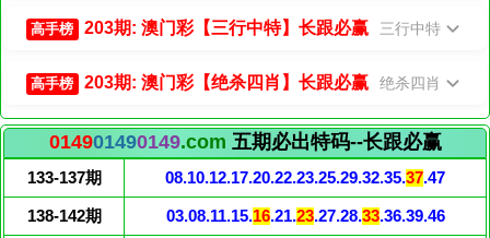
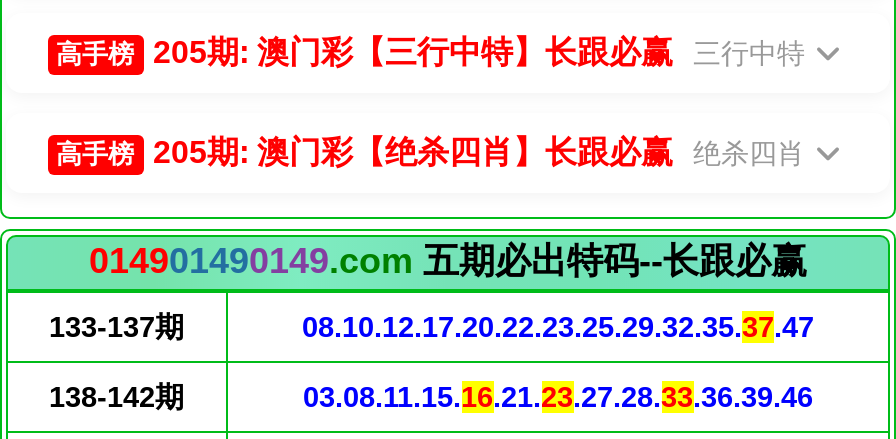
[84,19,368,37] 203期: 澳门彩【三行中特】长跟必赢 -> [153,34,673,68] 205期: 澳门彩【三行中特】长跟必赢
[84,73,368,92] 203期: 澳门彩【绝杀四肖】长跟必赢 -> [153,134,673,168] 205期: 澳门彩【绝杀四肖】长跟必赢

